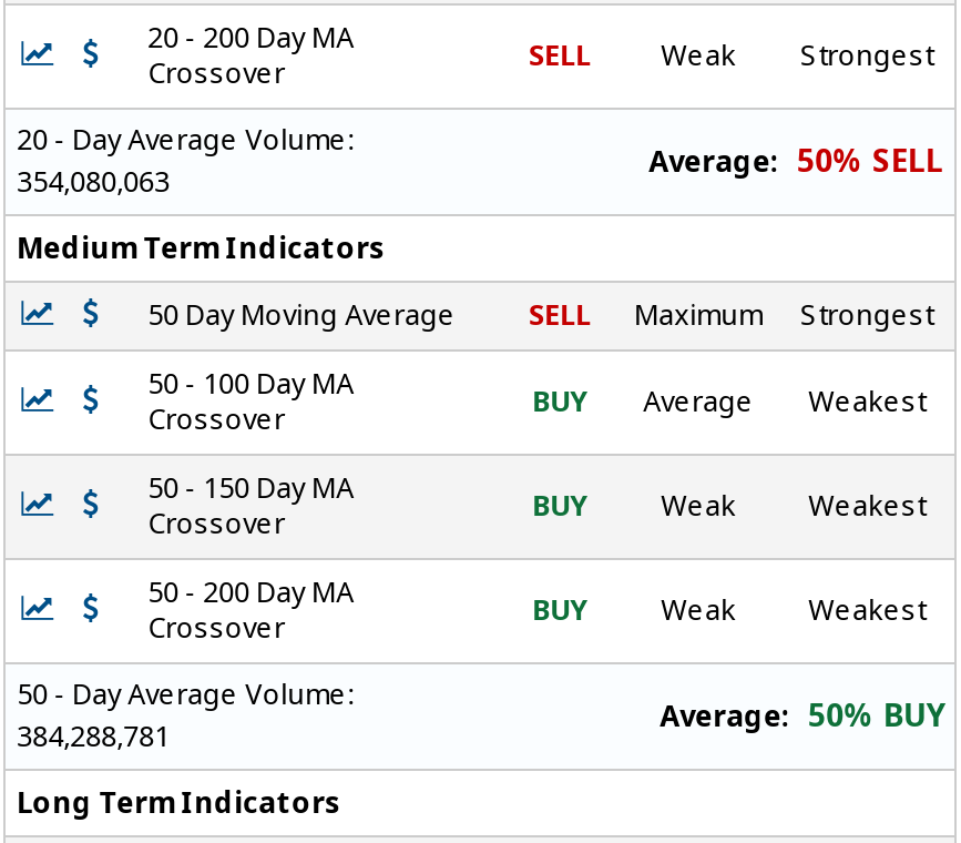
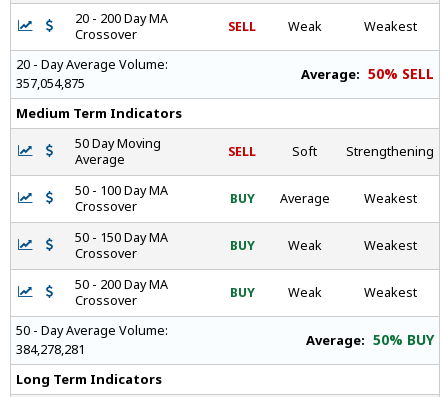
[801,37,934,75] Strongest -> [364,18,417,35] Weakest
[17,164,170,201] 354,080,063 -> [16,75,85,92] 357,054,875
[634,297,934,335] Maximum | Strongest -> [292,143,434,160] Soft | Strengthening
[17,718,170,756] 384,288,781 -> [16,341,85,358] 384,278,281

